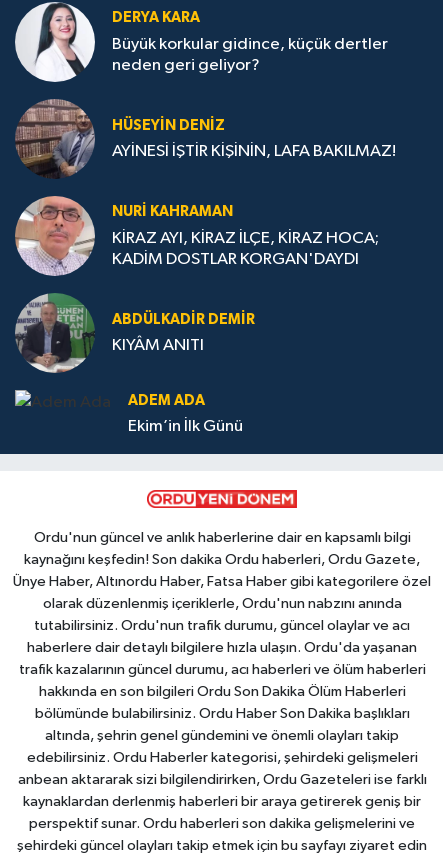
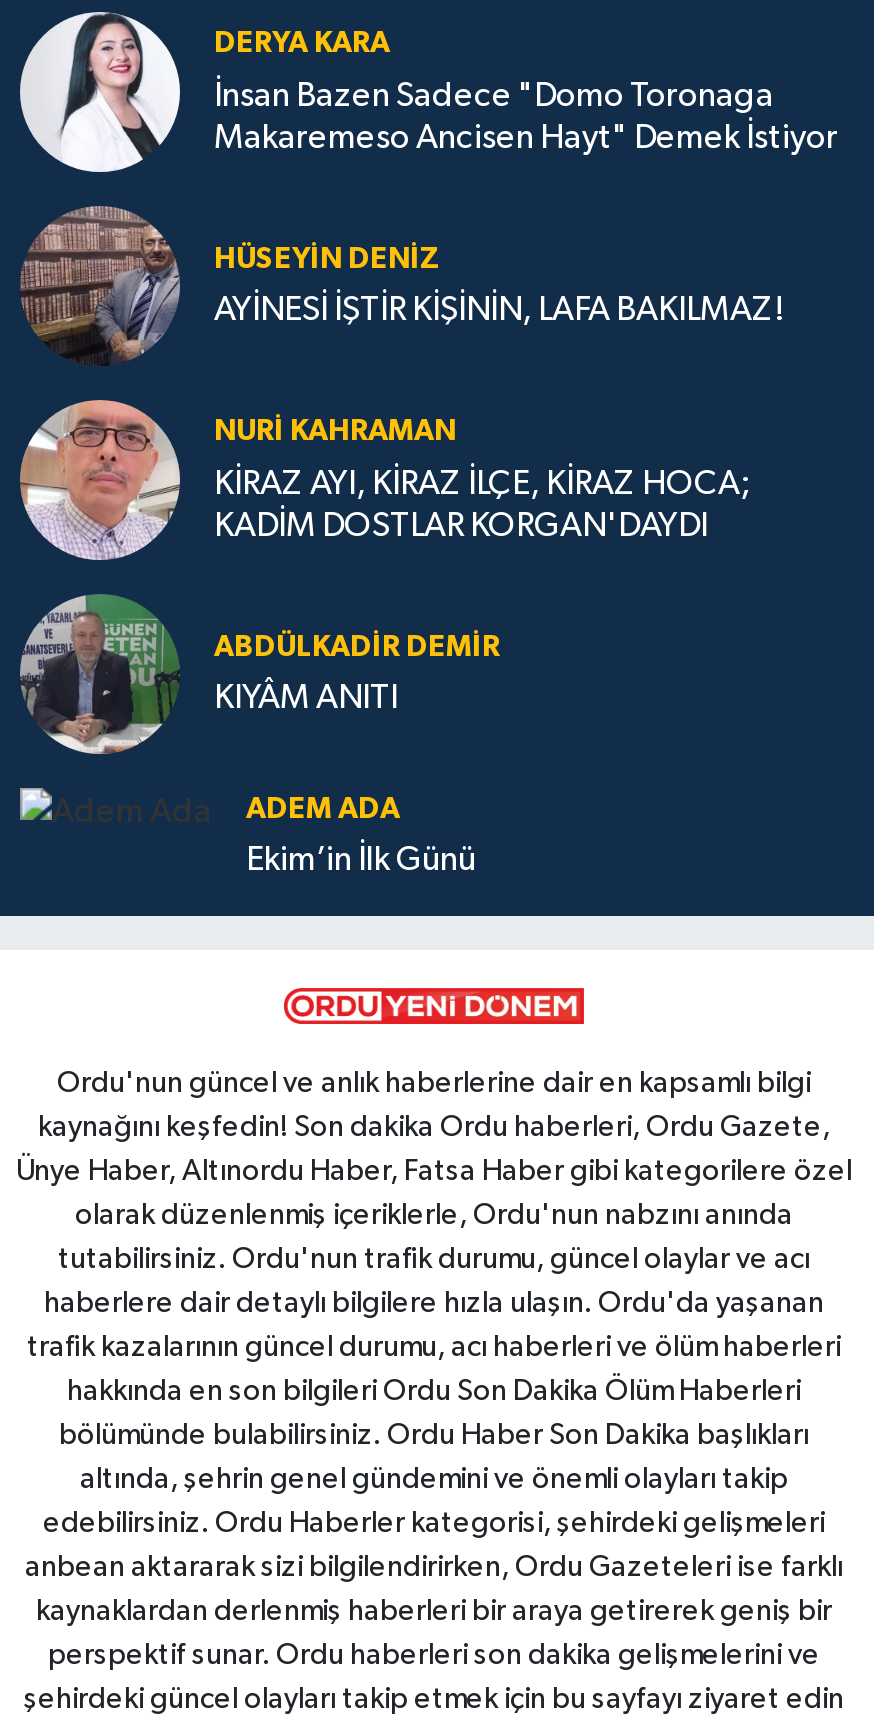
[112,36,388,74] Büyük korkular gidince, küçük dertler | neden geri geliyor? -> [214,79,838,155] İnsan Bazen Sadece "Domo Toronaga | Makaremeso Ancisen Hayt" Demek İstiyor

